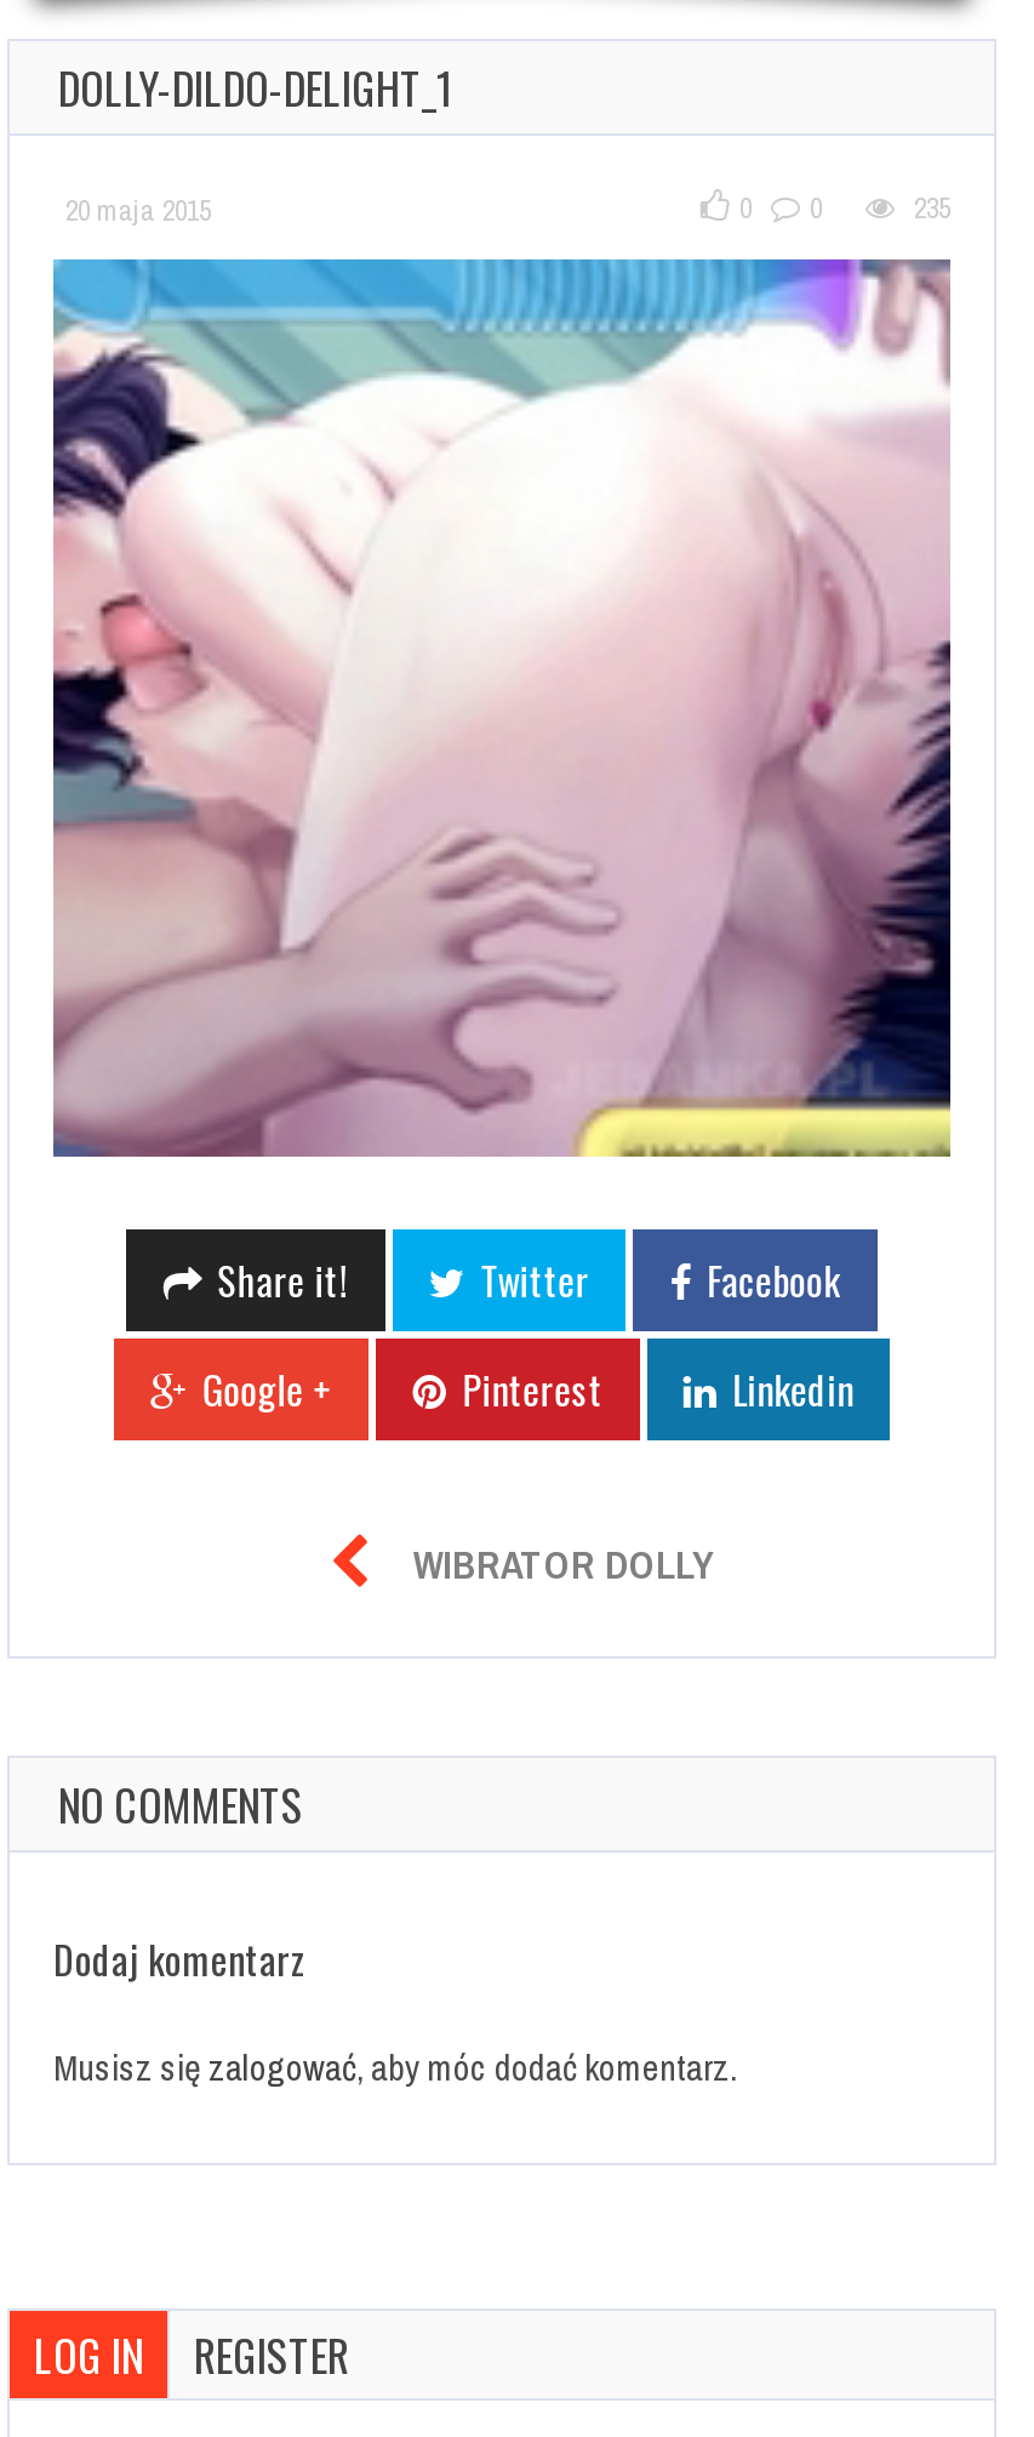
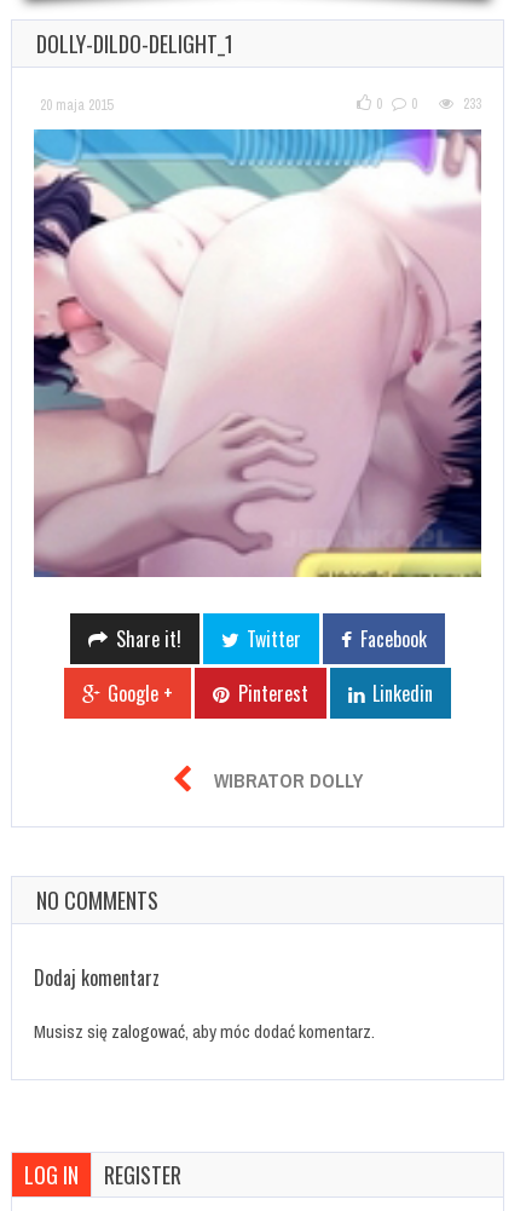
[907,189,950,228] 235 -> [459,94,481,114] 233

